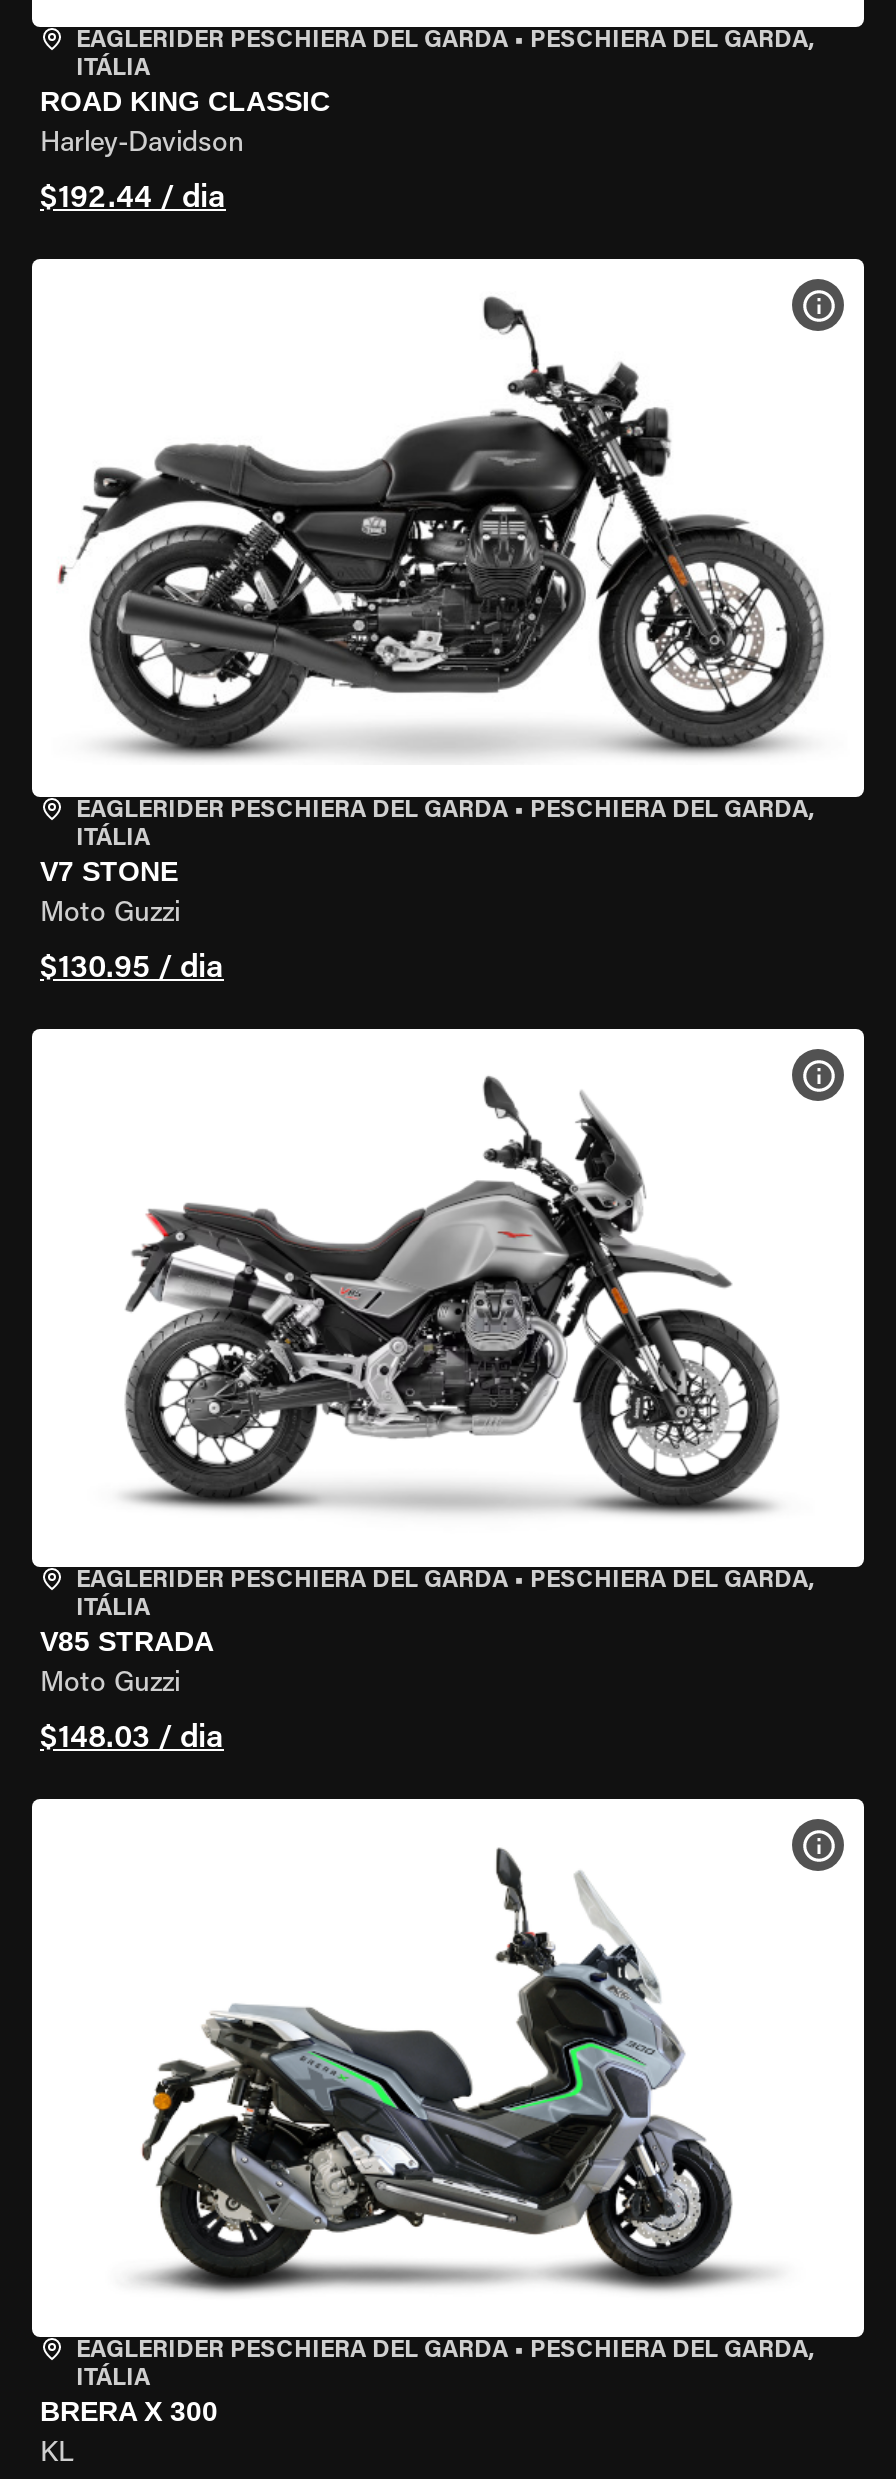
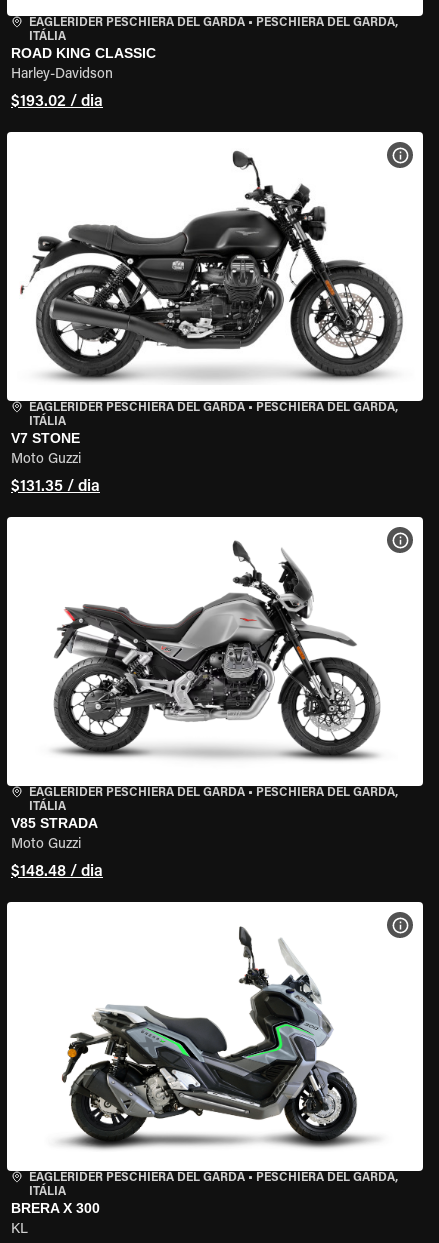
[40,183,226,215] $192.44 / dia -> [11,94,103,110] $193.02 / dia
[40,953,224,985] $130.95 / dia -> [11,479,100,495] $131.35 / dia
[40,1723,224,1755] $148.03 / dia -> [11,864,103,880] $148.48 / dia

